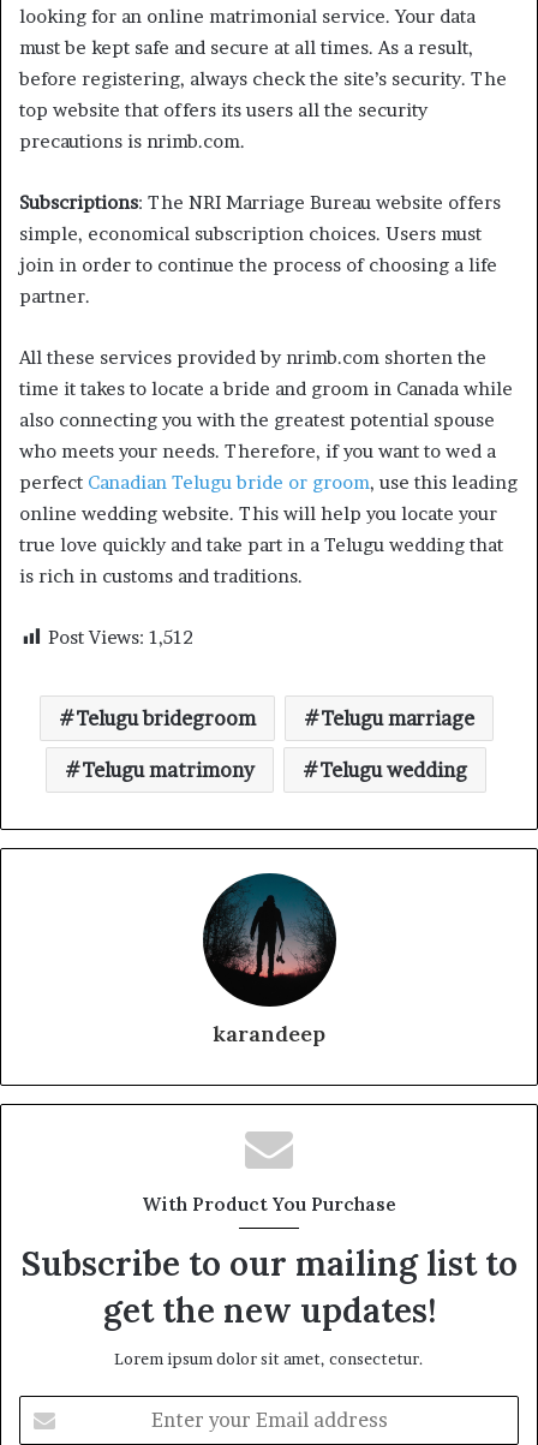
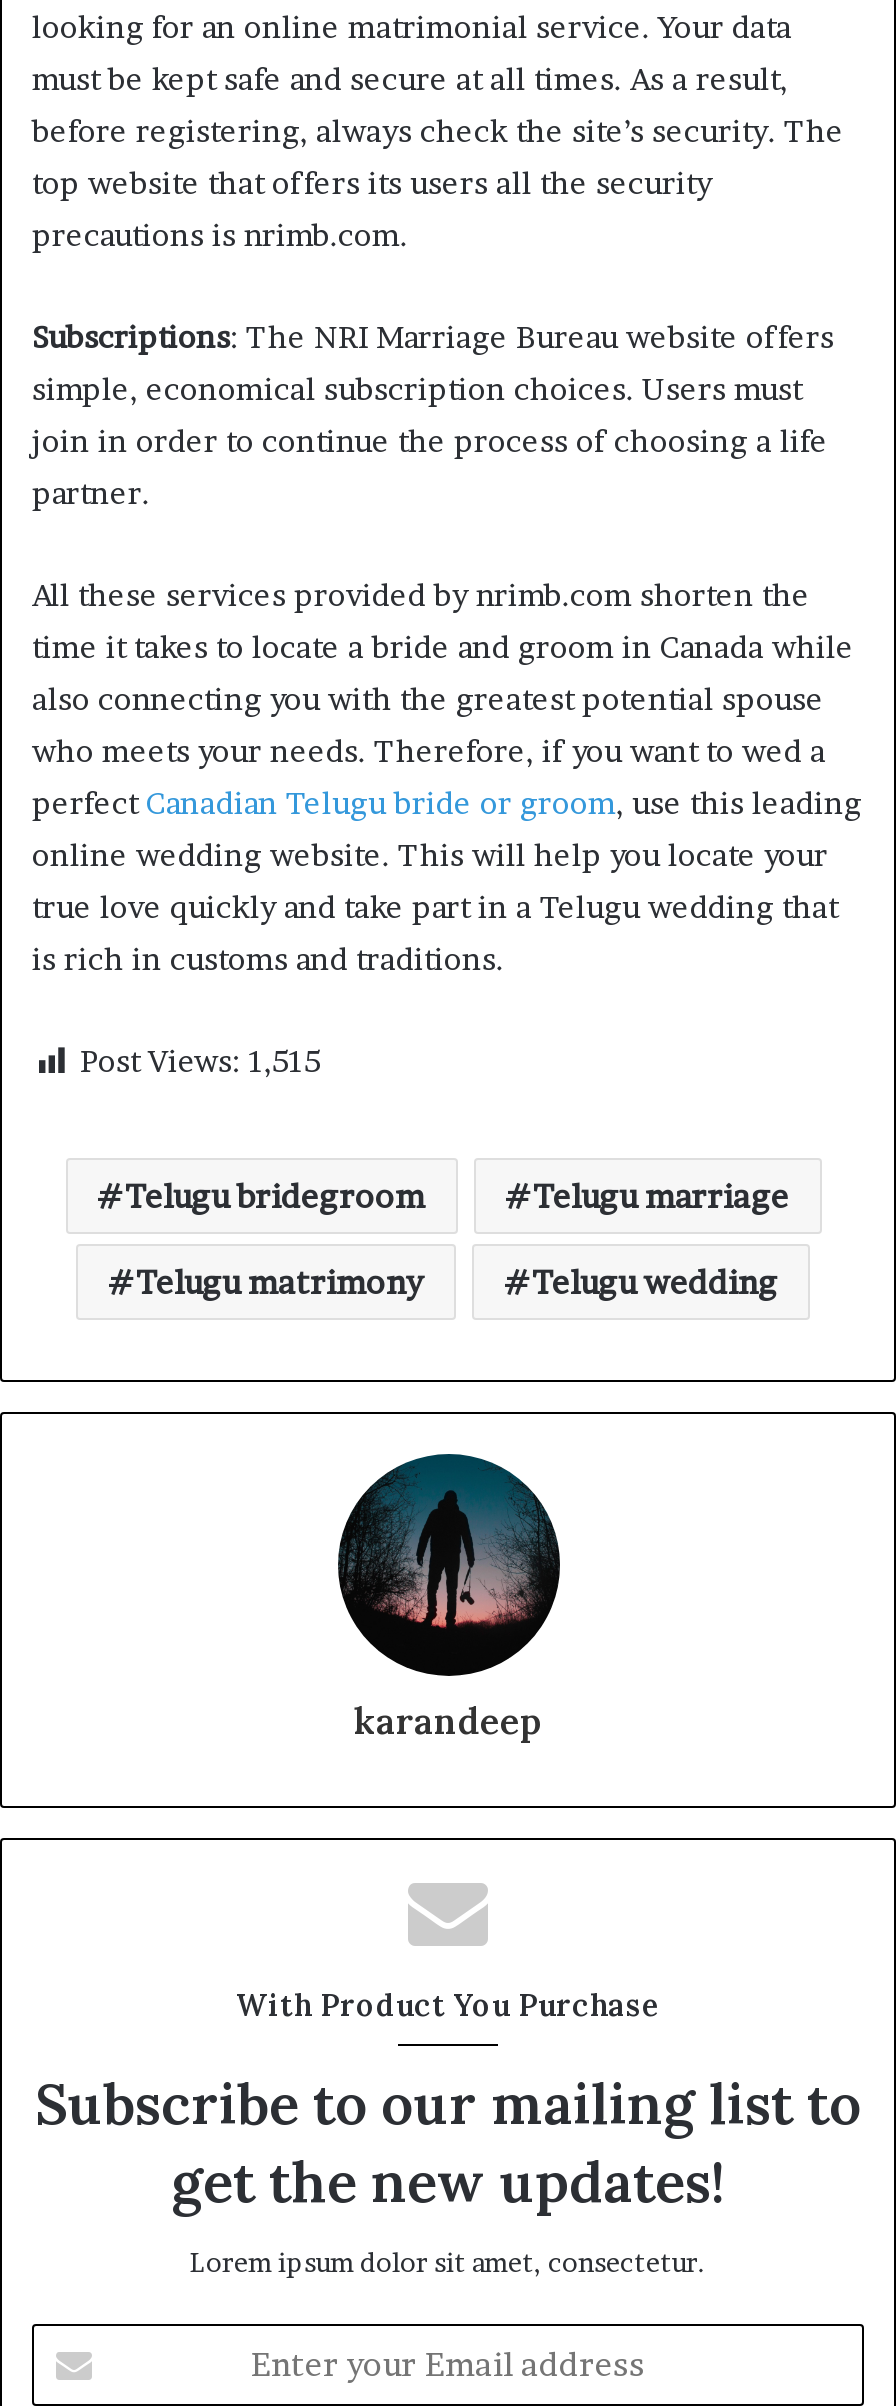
[48,626,193,649] Post Views: 1,512 -> [80,1042,320,1080] Post Views: 1,515

